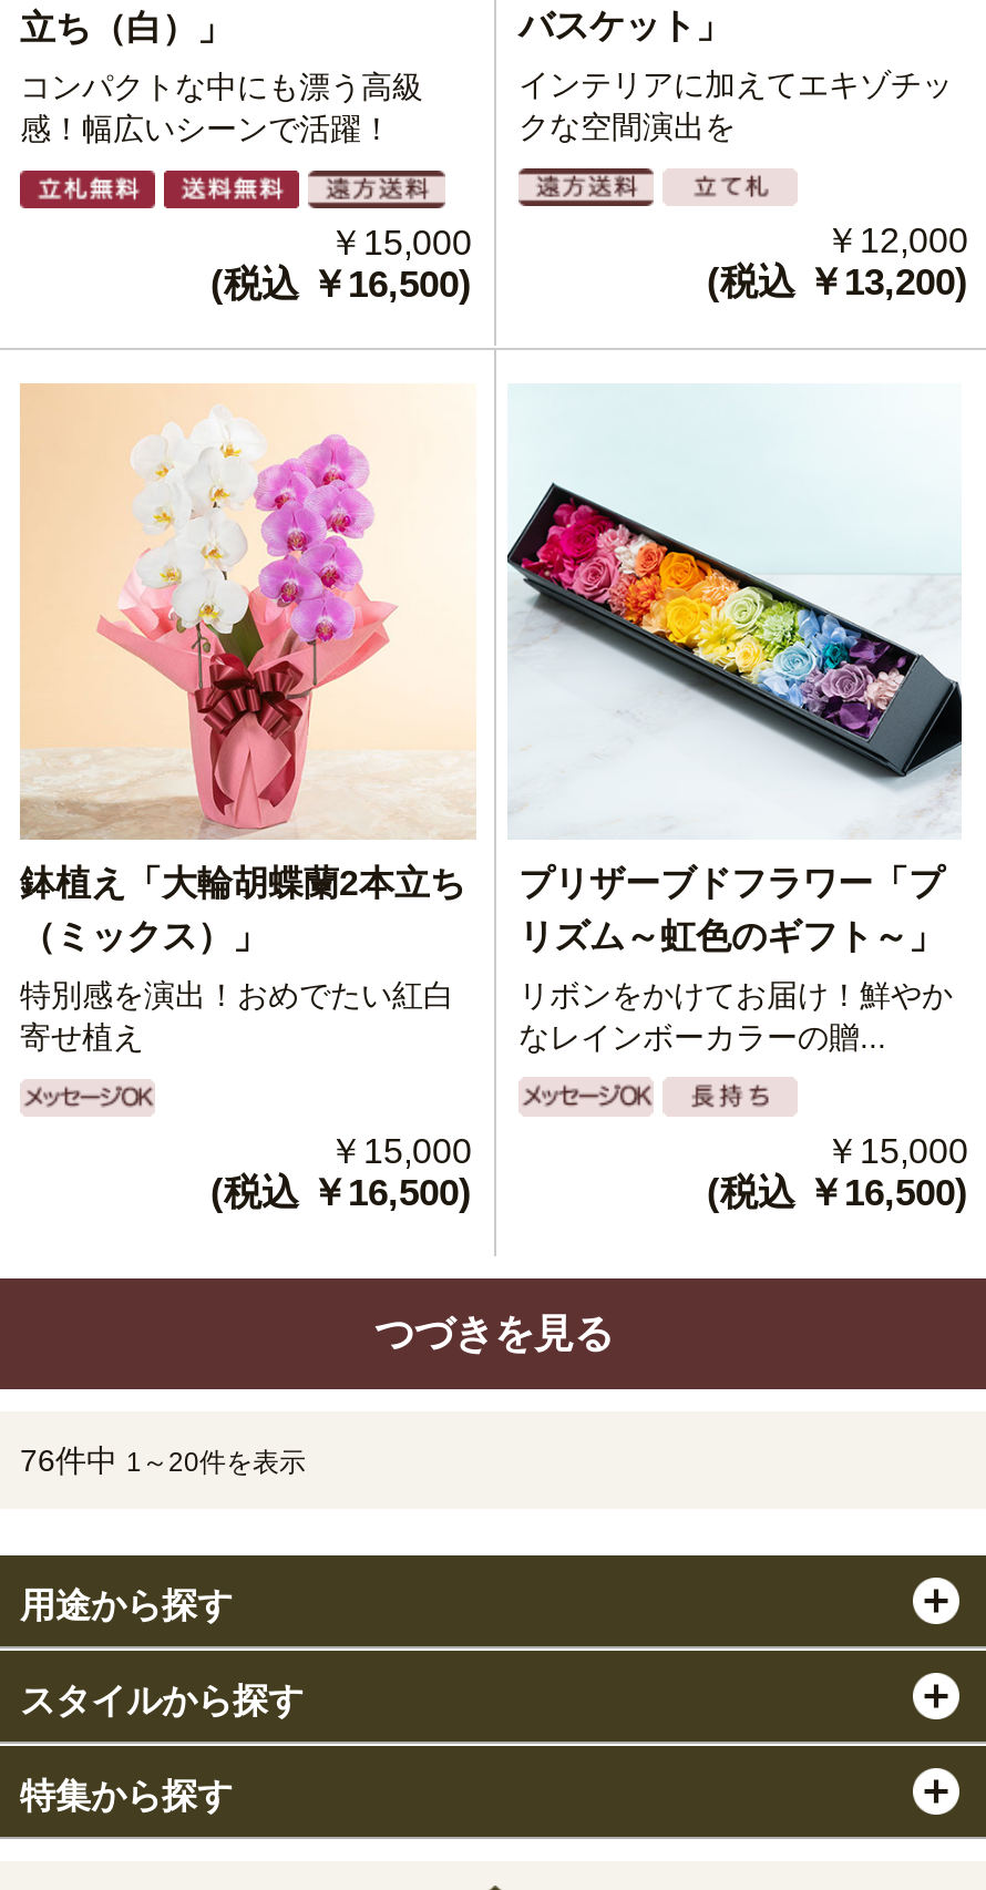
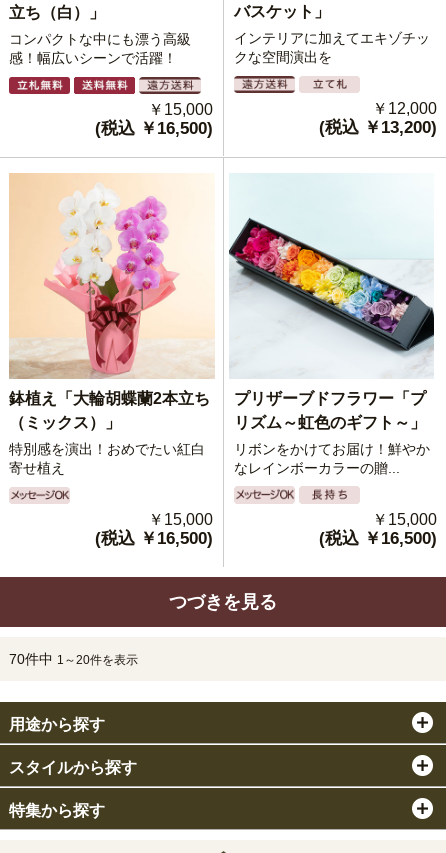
[20,1444,306,1479] 76件中1～20件を表示 -> [9,651,138,667] 70件中1～20件を表示

